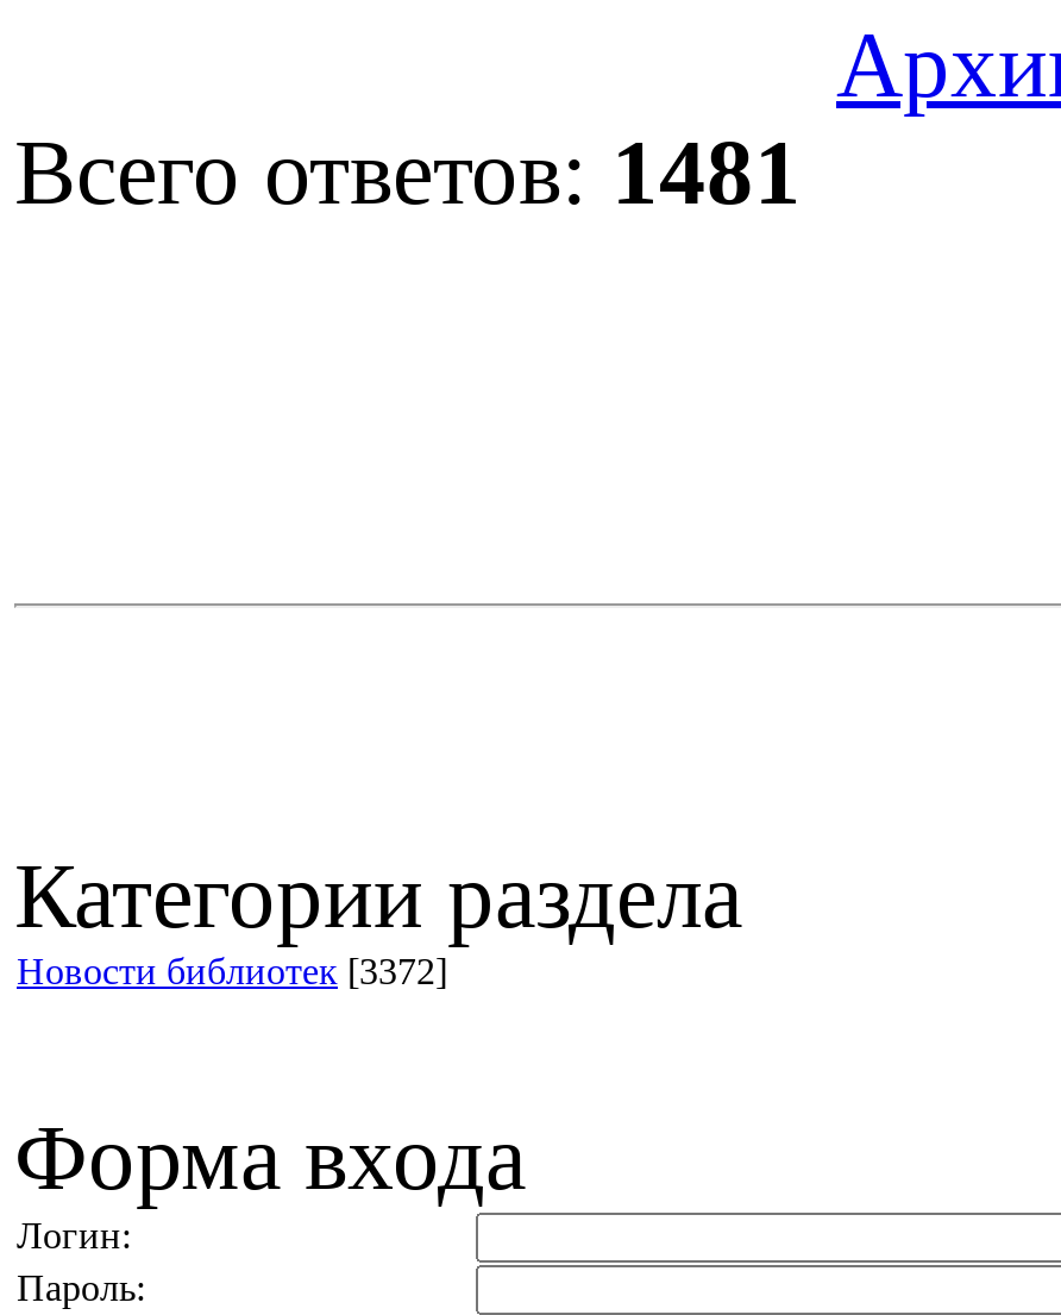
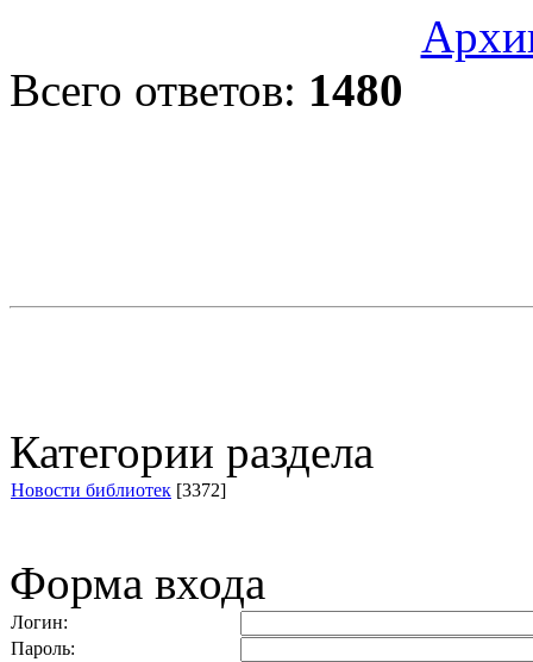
[14,119,802,222] Всего ответов: 1481 -> [10,64,403,115] Всего ответов: 1480

